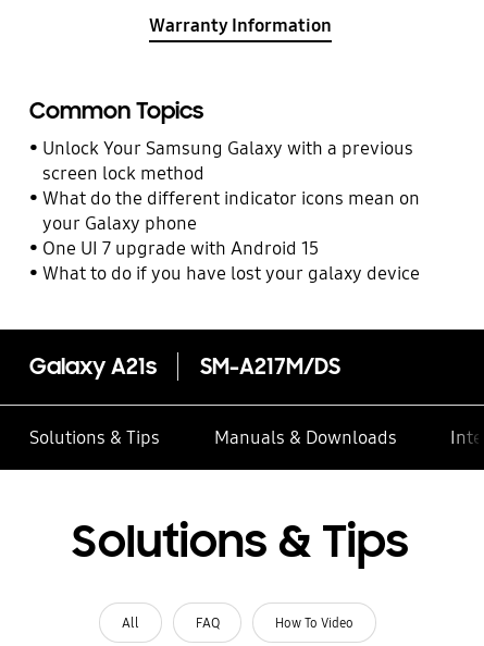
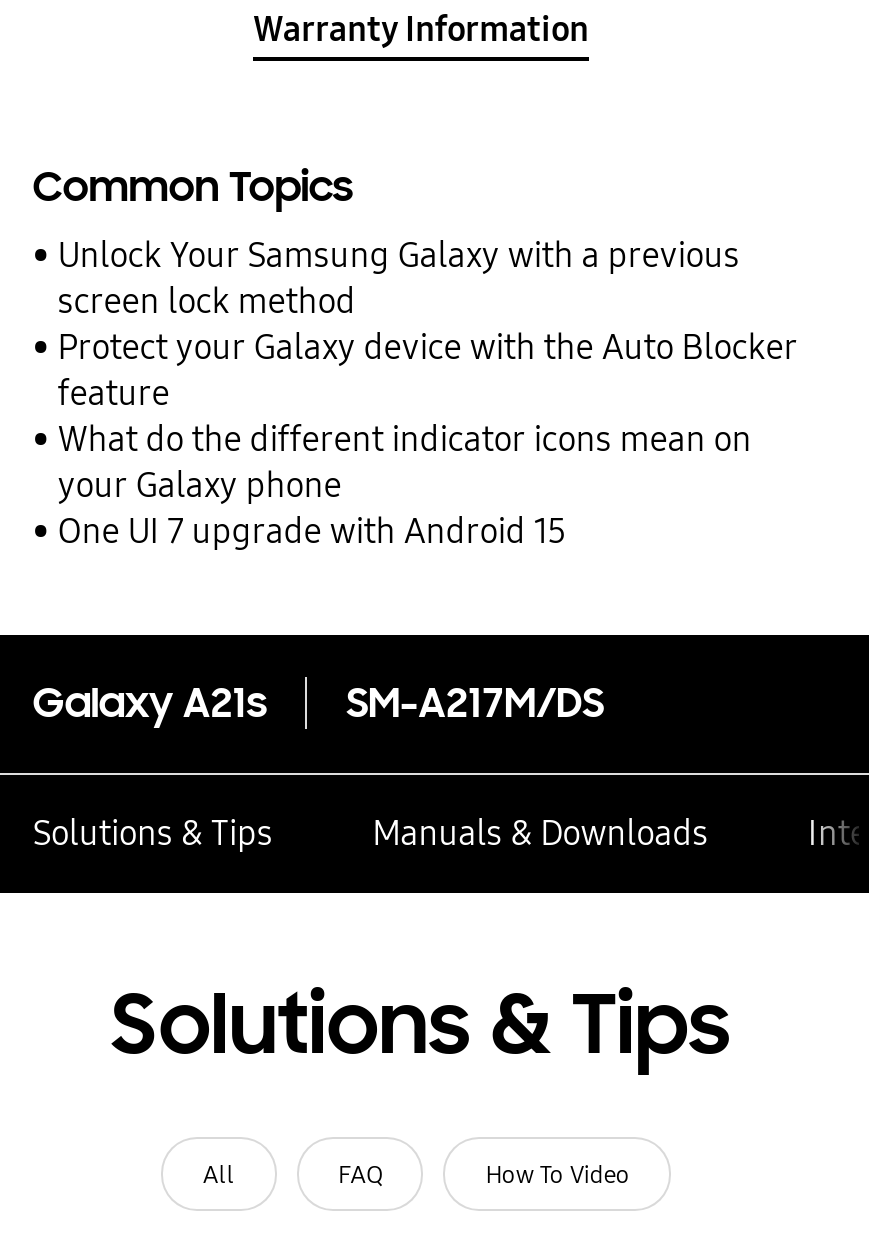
none -> [58,326,798,414] Protect your Galaxy device with the Auto Blocker | feature
moved [43,187,420,260] -> [58,418,752,552]: What do the different indicator icons mean on | your Galaxy phone | One UI 7 upgrade with Android 15
[43,262,420,285] What to do if you have lost your galaxy device -> none

